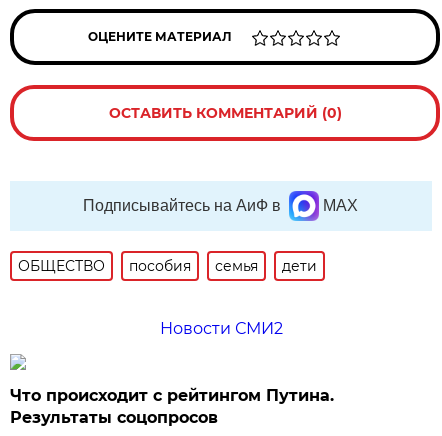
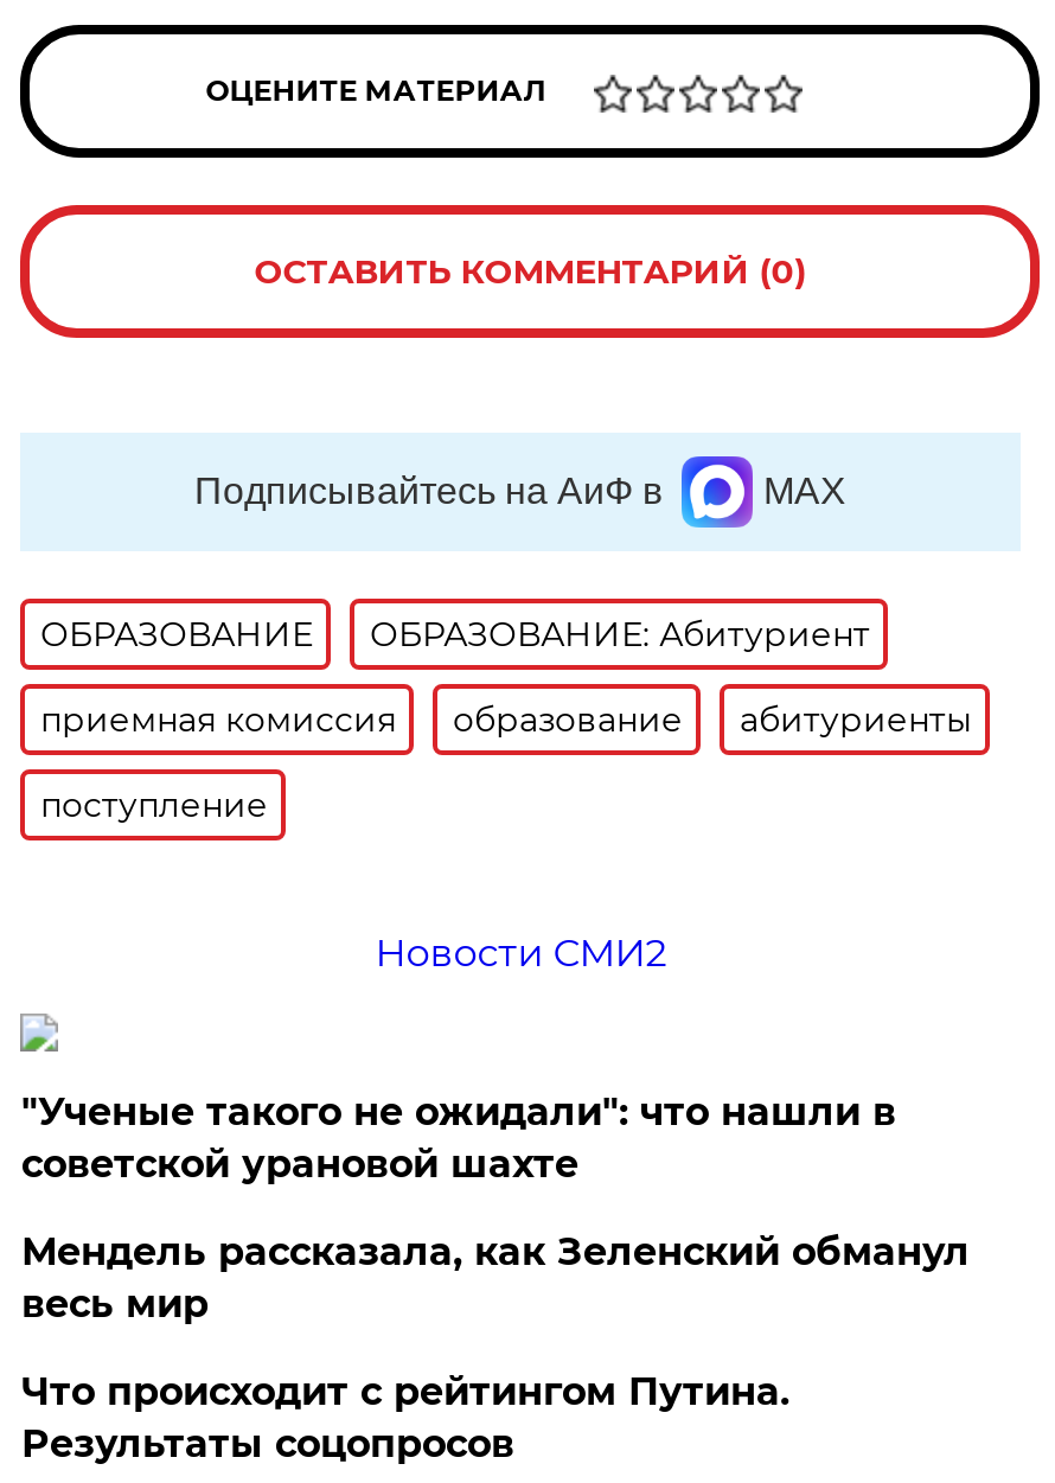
[18,257,317,275] ОБЩЕСТВО | пособия | семья | дети -> [40,613,972,826] ОБРАЗОВАНИЕ | ОБРАЗОВАНИЕ: Абитуриент | приемная комиссия | образование | абитуриенты | поступление
none -> [21,1089,969,1327] "Ученые такого не ожидали": что нашли в | советской урановой шахте | Мендель рассказала, как Зеленский обманул | весь мир

